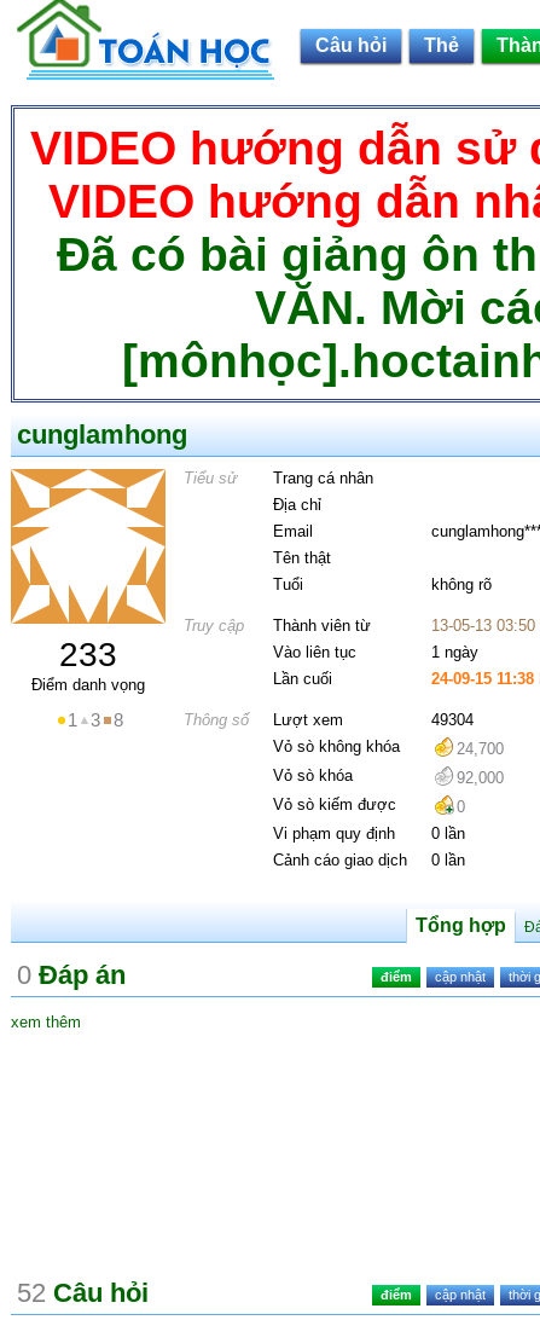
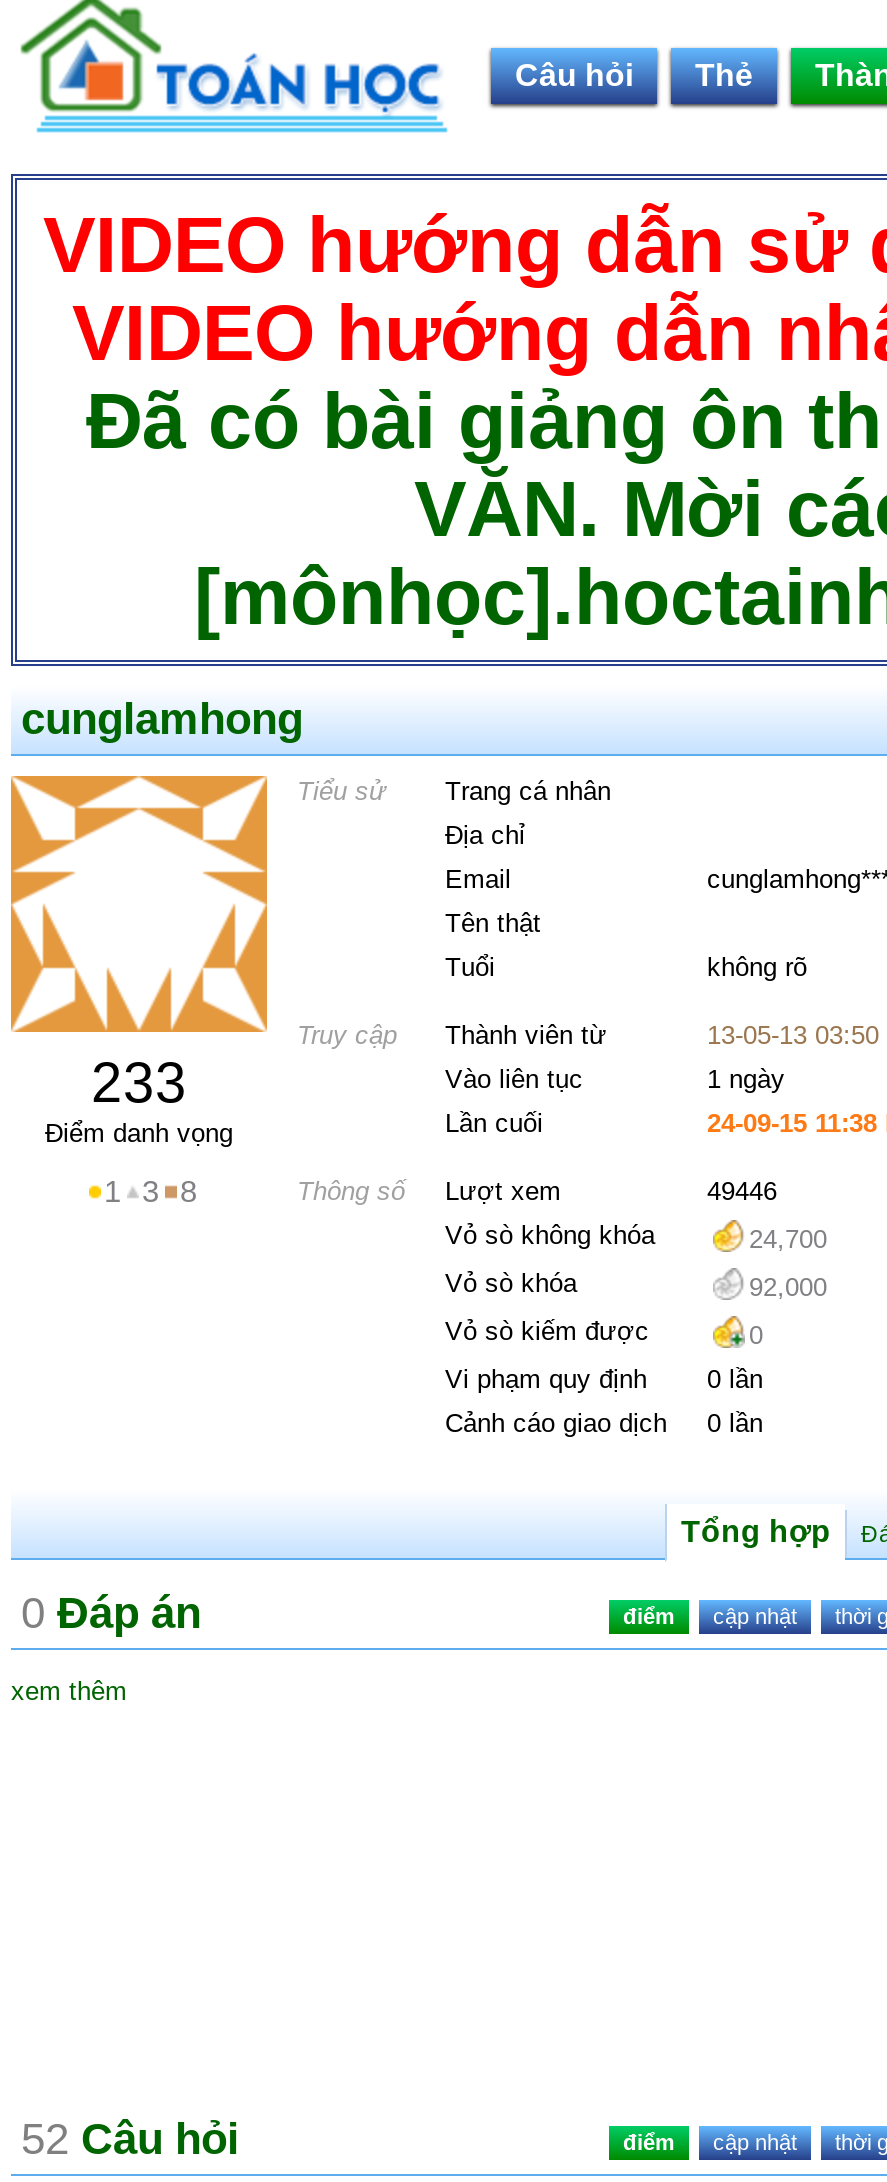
[431,711,474,729] 49304 -> [707,1176,777,1206] 49446

